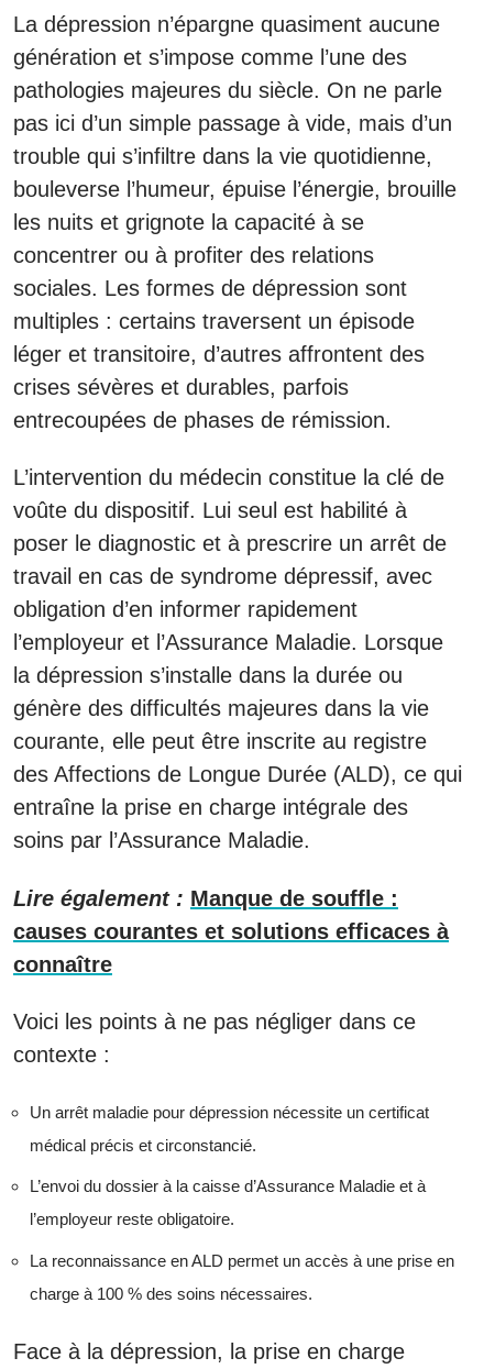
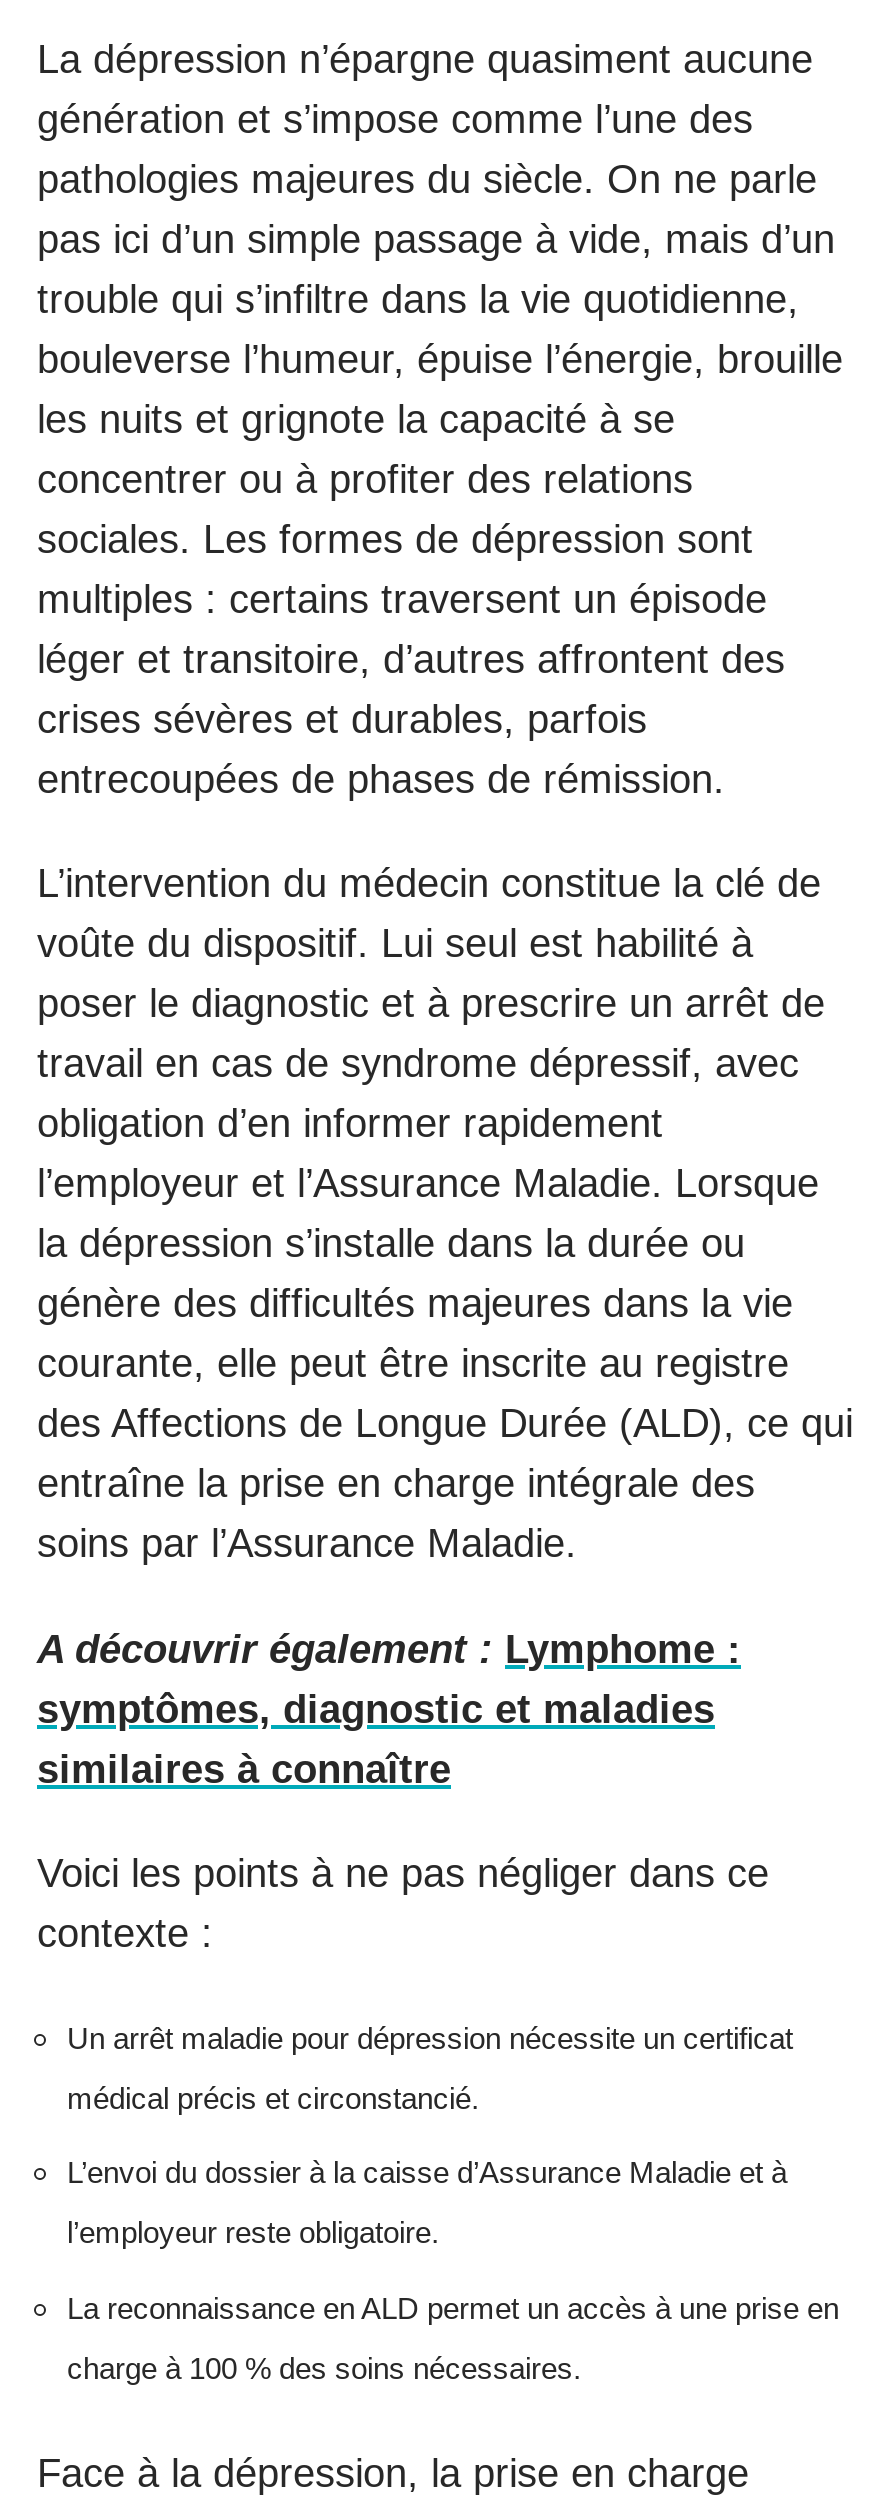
[13,886,449,976] Lire également : Manque de souffle : | causes courantes et solutions efficaces à | connaître -> [37,1626,741,1790] A découvrir également : Lymphome : | symptômes, diagnostic et maladies | similaires à connaître

